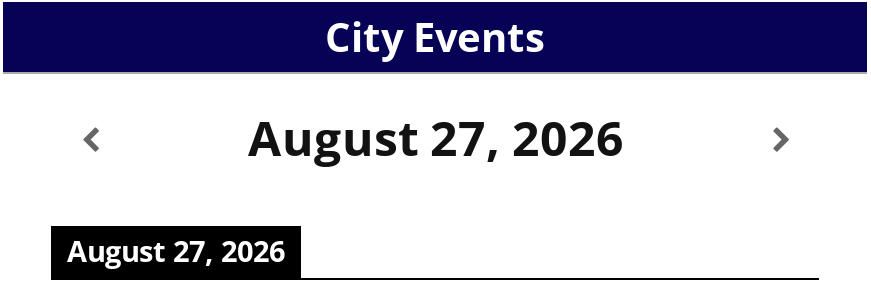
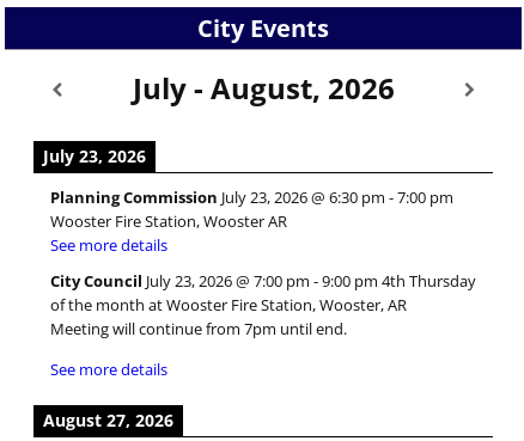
[248,104,624,170] August 27, 2026 -> [43,68,476,380] July - August, 2026 | July 23, 2026 | Planning Commission July 23, 2026 @ 6:30 pm -7:00 pm | Wooster Fire Station, Wooster AR | See more details | City Council July 23, 2026 @ 7:00 pm - 9:00 pm 4th Thursday | of the month at Wooster Fire Station, Wooster, AR | Meeting will continue from 7pm until end. | See more details

